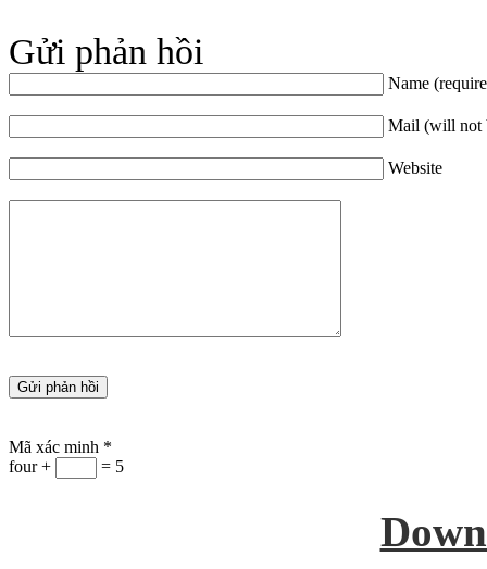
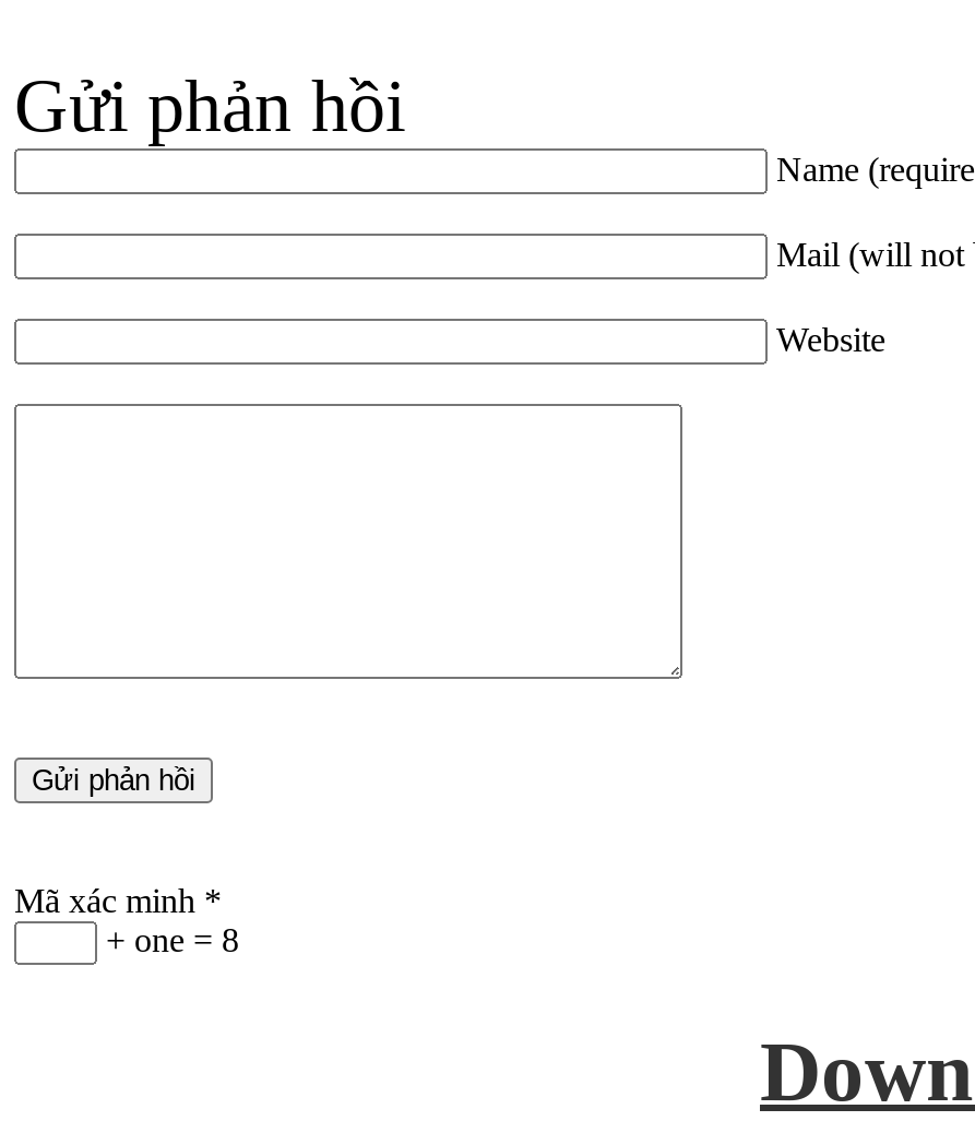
[9,457,124,476] four + | = 5 -> [97,921,239,958] + one = 8

